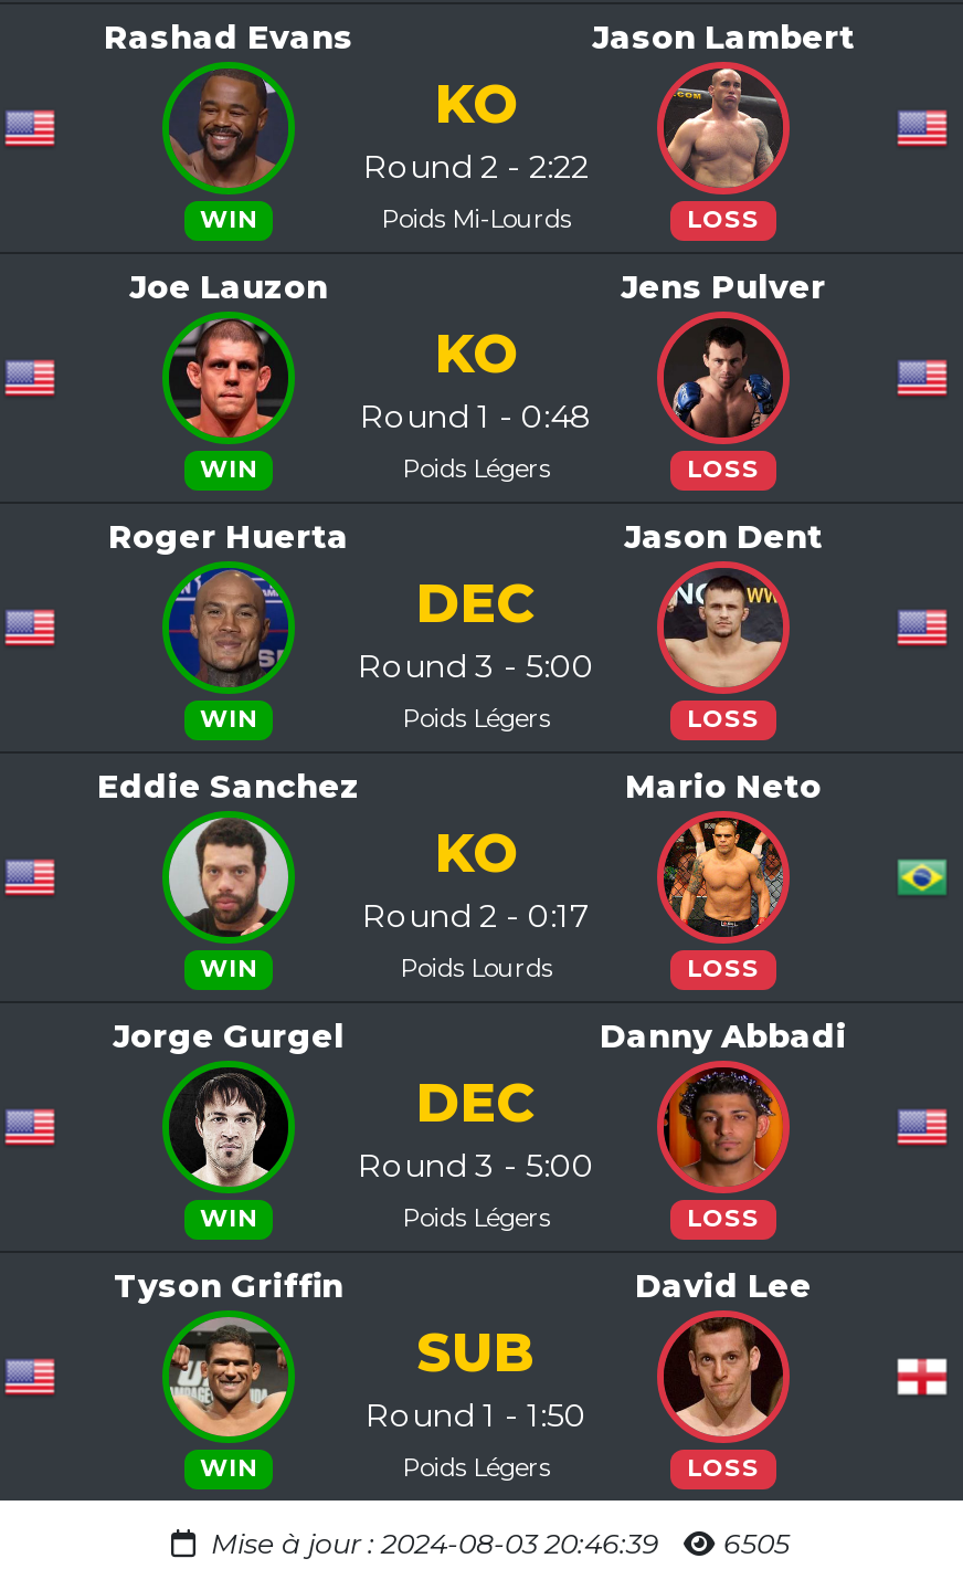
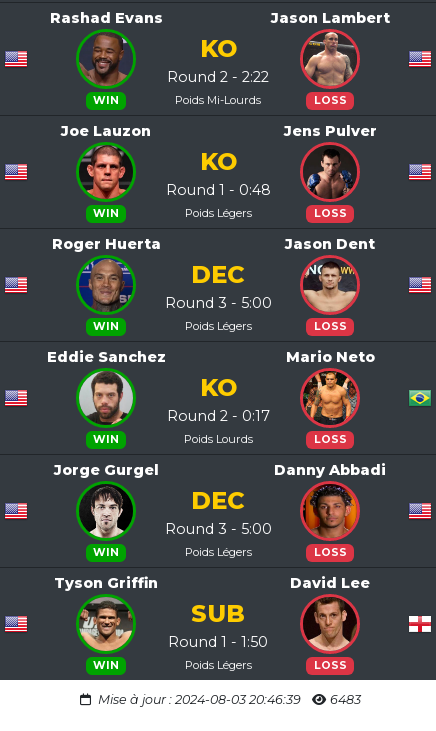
[204,1527,790,1561] Mise à jour : 2024-08-03 20:46:39 6505 -> [94,692,360,707] Mise à jour : 2024-08-03 20:46:39 6483

